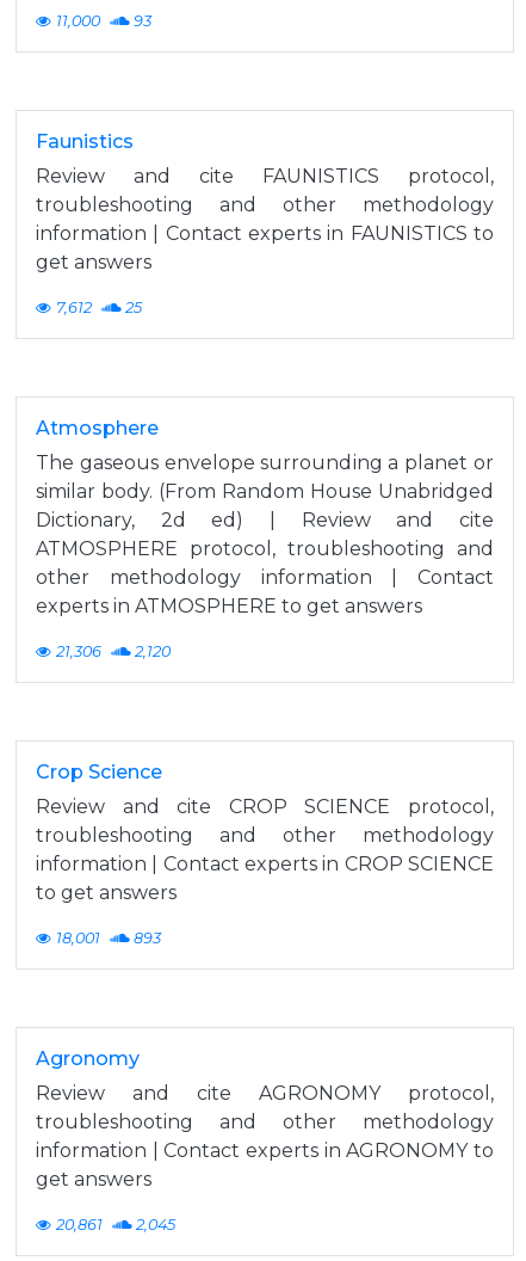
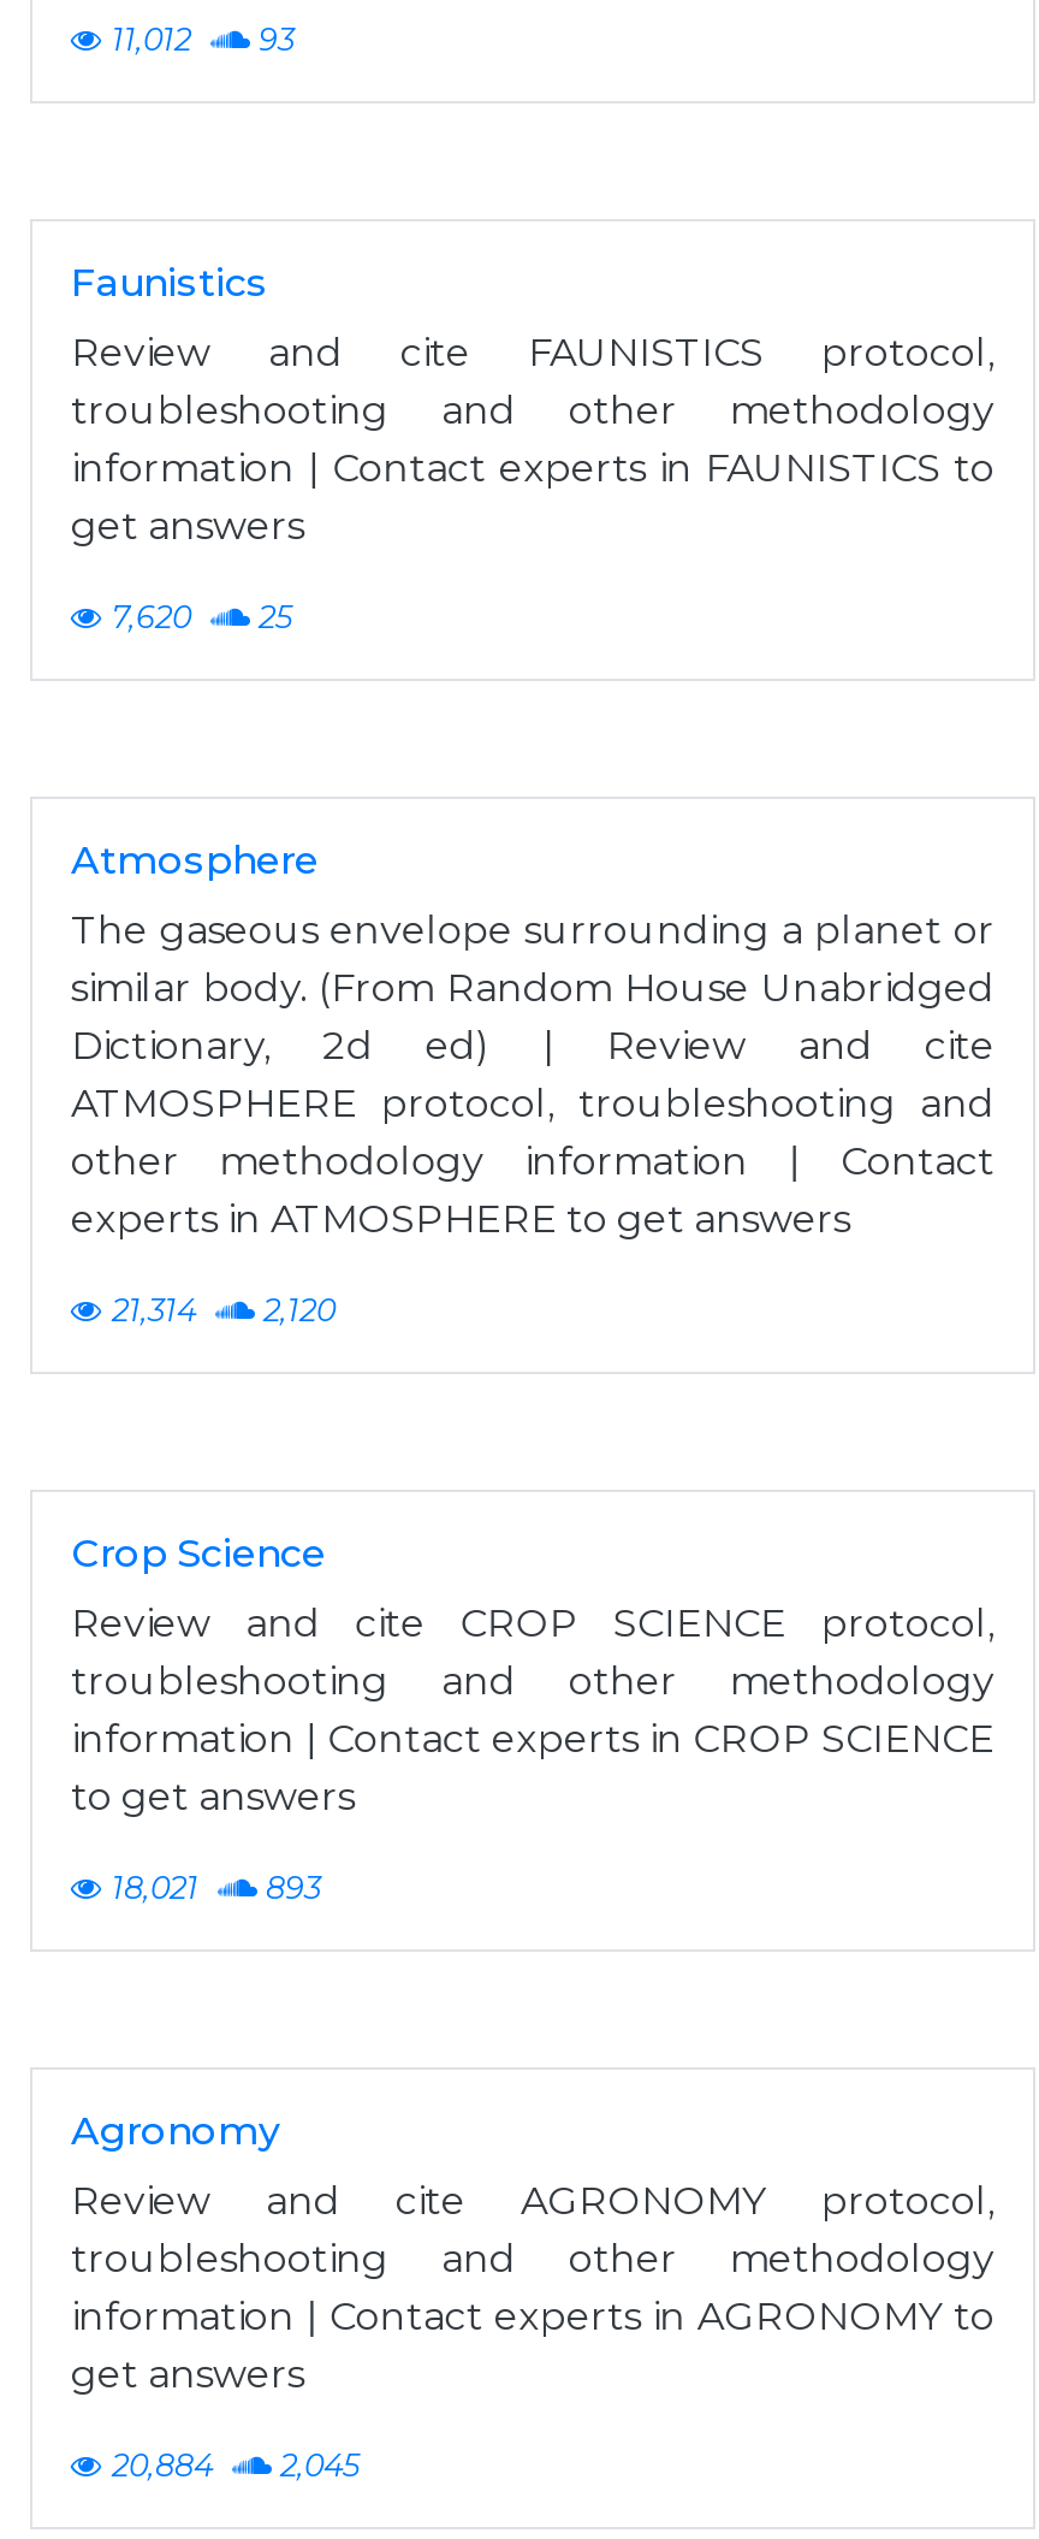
[56,12,151,29] 11,000 93 -> [112,21,295,57] 11,012 93
[56,298,142,316] 7,612 25 -> [112,599,292,635] 7,620 25
[56,642,171,660] 21,306 2,120 -> [112,1292,336,1328] 21,314 2,120
[56,929,161,947] 18,001 893 -> [112,1869,321,1905] 18,021 893
[56,1215,175,1233] 20,861 2,045 -> [112,2447,360,2483] 20,884 2,045

